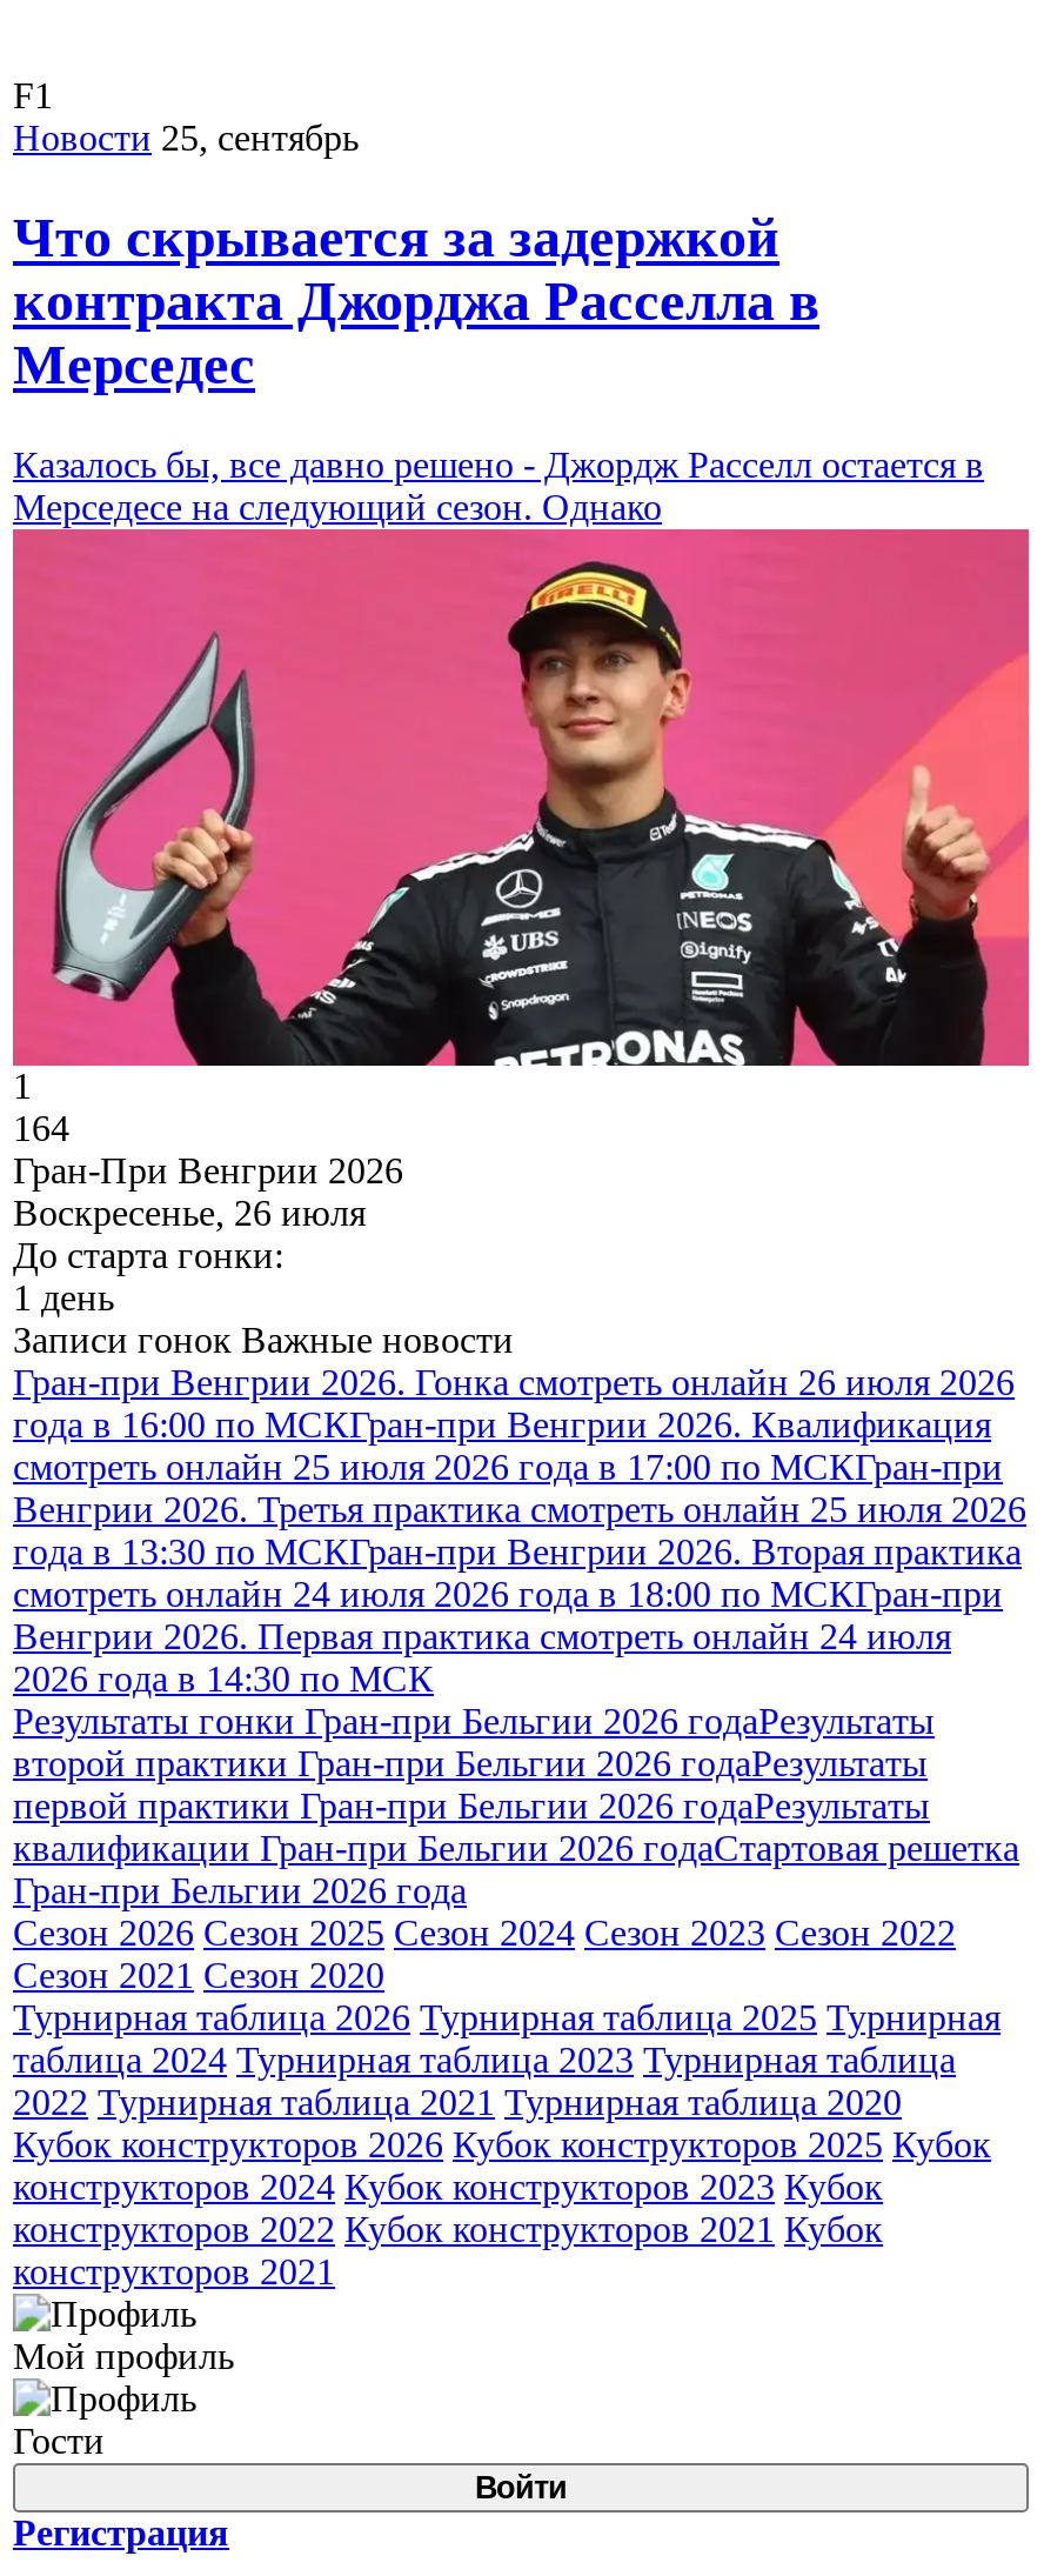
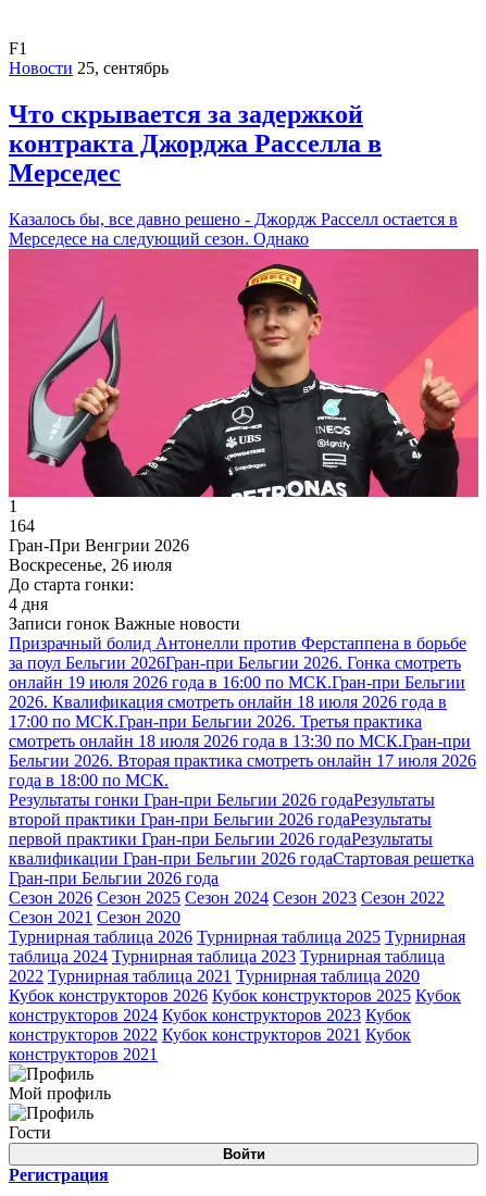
[13,1278,114,1318] 1 день -> [9,595,48,614] 4 дня
[13,1363,1026,1699] Гран-при Венгрии 2026. Гонка смотреть онлайн 26 июля 2026 | года в 16:00 по МСКГран-при Венгрии 2026. Квалификация | смотреть онлайн 25 июля 2026 года в 17:00 по МСКГран-при | Венгрии 2026. Третья практика смотреть онлайн 25 июля 2026 | года в 13:30 по МСКГран-при Венгрии 2026. Вторая практика | смотреть онлайн 24 июля 2026 года в 18:00 по МСКГран-при | Венгрии 2026. Первая практика смотреть онлайн 24 июля | 2026 года в 14:30 по МСК -> [9,634,476,790] Призрачный болид Антонелли против Ферстаппена в борьбе | за поул Бельгии 2026Гран-при Бельгии 2026. Гонка смотреть | онлайн 19 июля 2026 года в 16:00 по МСК.Гран-при Бельгии | 2026. Квалификация смотреть онлайн 18 июля 2026 года в | 17:00 по МСК.Гран-при Бельгии 2026. Третья практика | смотреть онлайн 18 июля 2026 года в 13:30 по МСК.Гран-при | Бельгии 2026. Вторая практика смотреть онлайн 17 июля 2026 | года в 18:00 по МСК.

